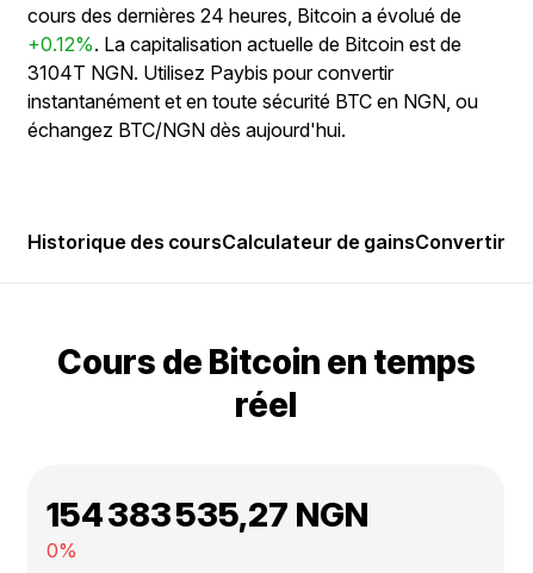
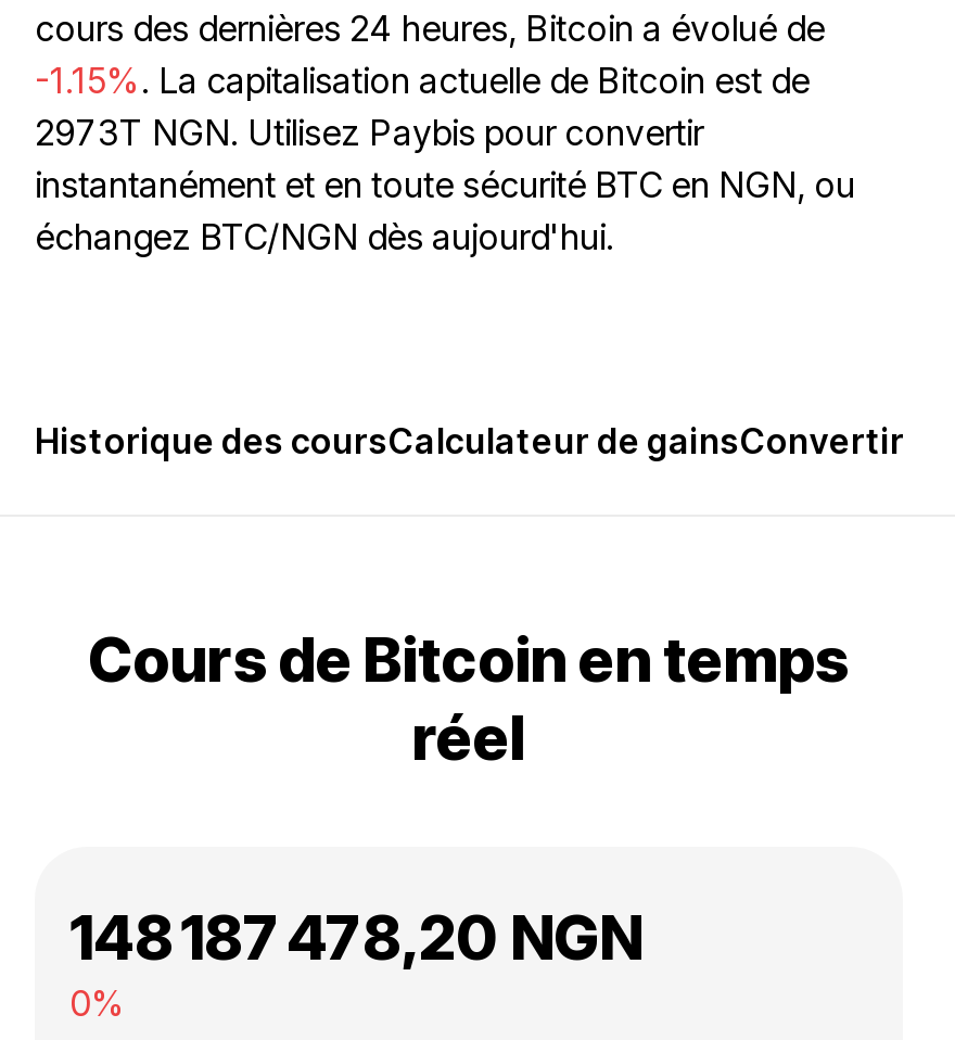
[27,32,461,56] +0.12%. La capitalisation actuelle de Bitcoin est de -> [35,59,810,102] -1.15%. La capitalisation actuelle de Bitcoin est de
[27,61,393,85] 3104T NGN. Utilisez Paybis pour convertir -> [35,111,703,154] 2973T NGN. Utilisez Paybis pour convertir
[47,494,368,535] 154 383 535,27 NGN -> [69,901,642,975] 148 187 478,20 NGN

